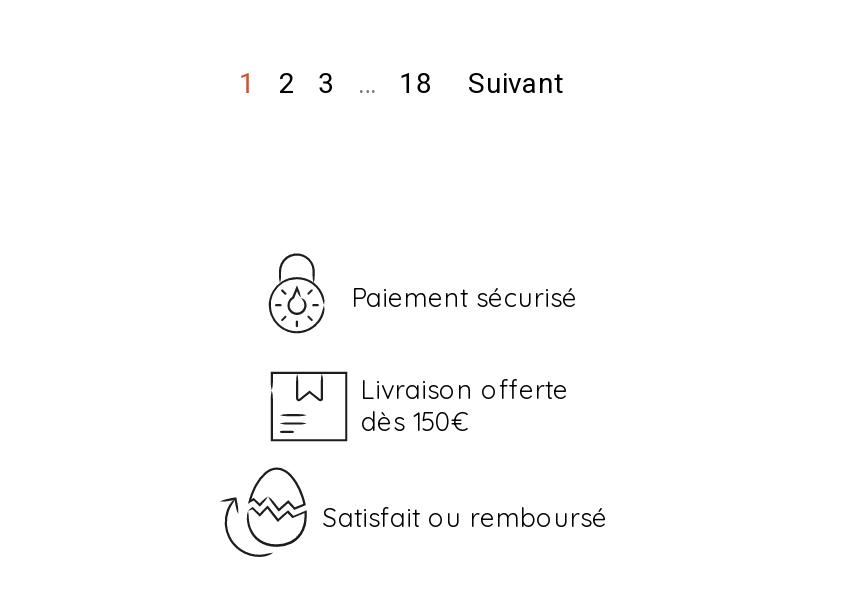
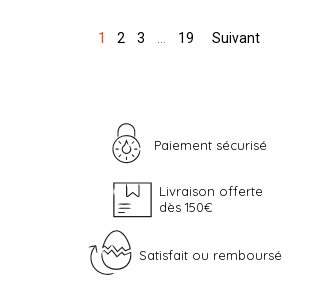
[400,67,432,99] 18 -> [178,30,194,46] 19

